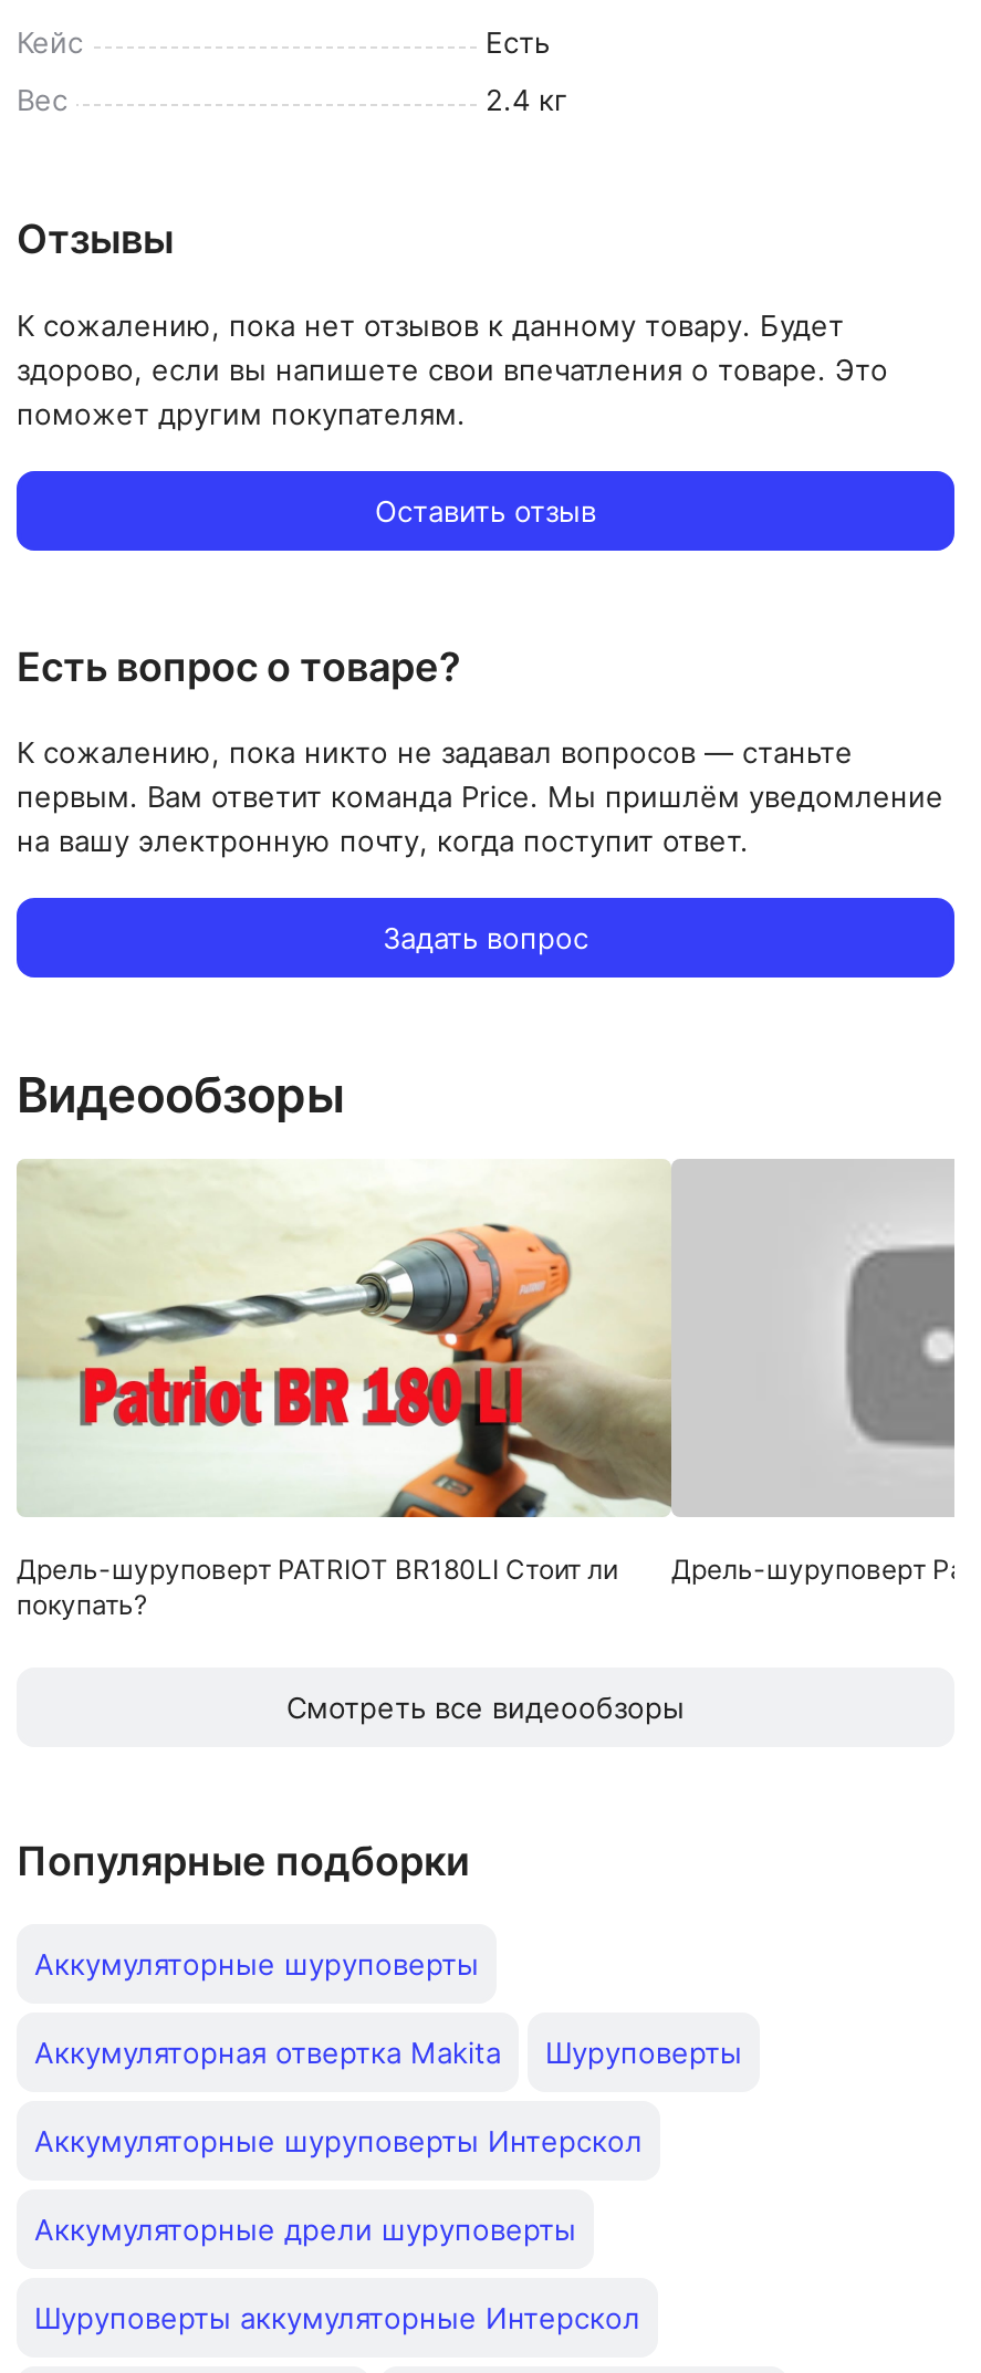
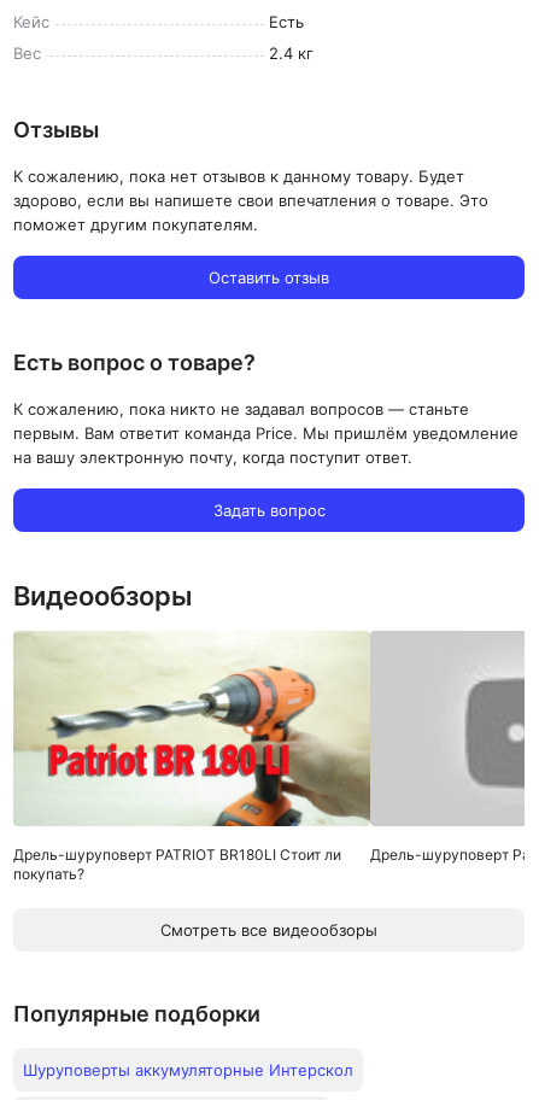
[34,1945,742,2246] Аккумуляторные шуруповерты | Аккумуляторная отвертка Makita | Шуруповерты | Аккумуляторные шуруповерты Интерскол | Аккумуляторные дрели шуруповерты -> none

